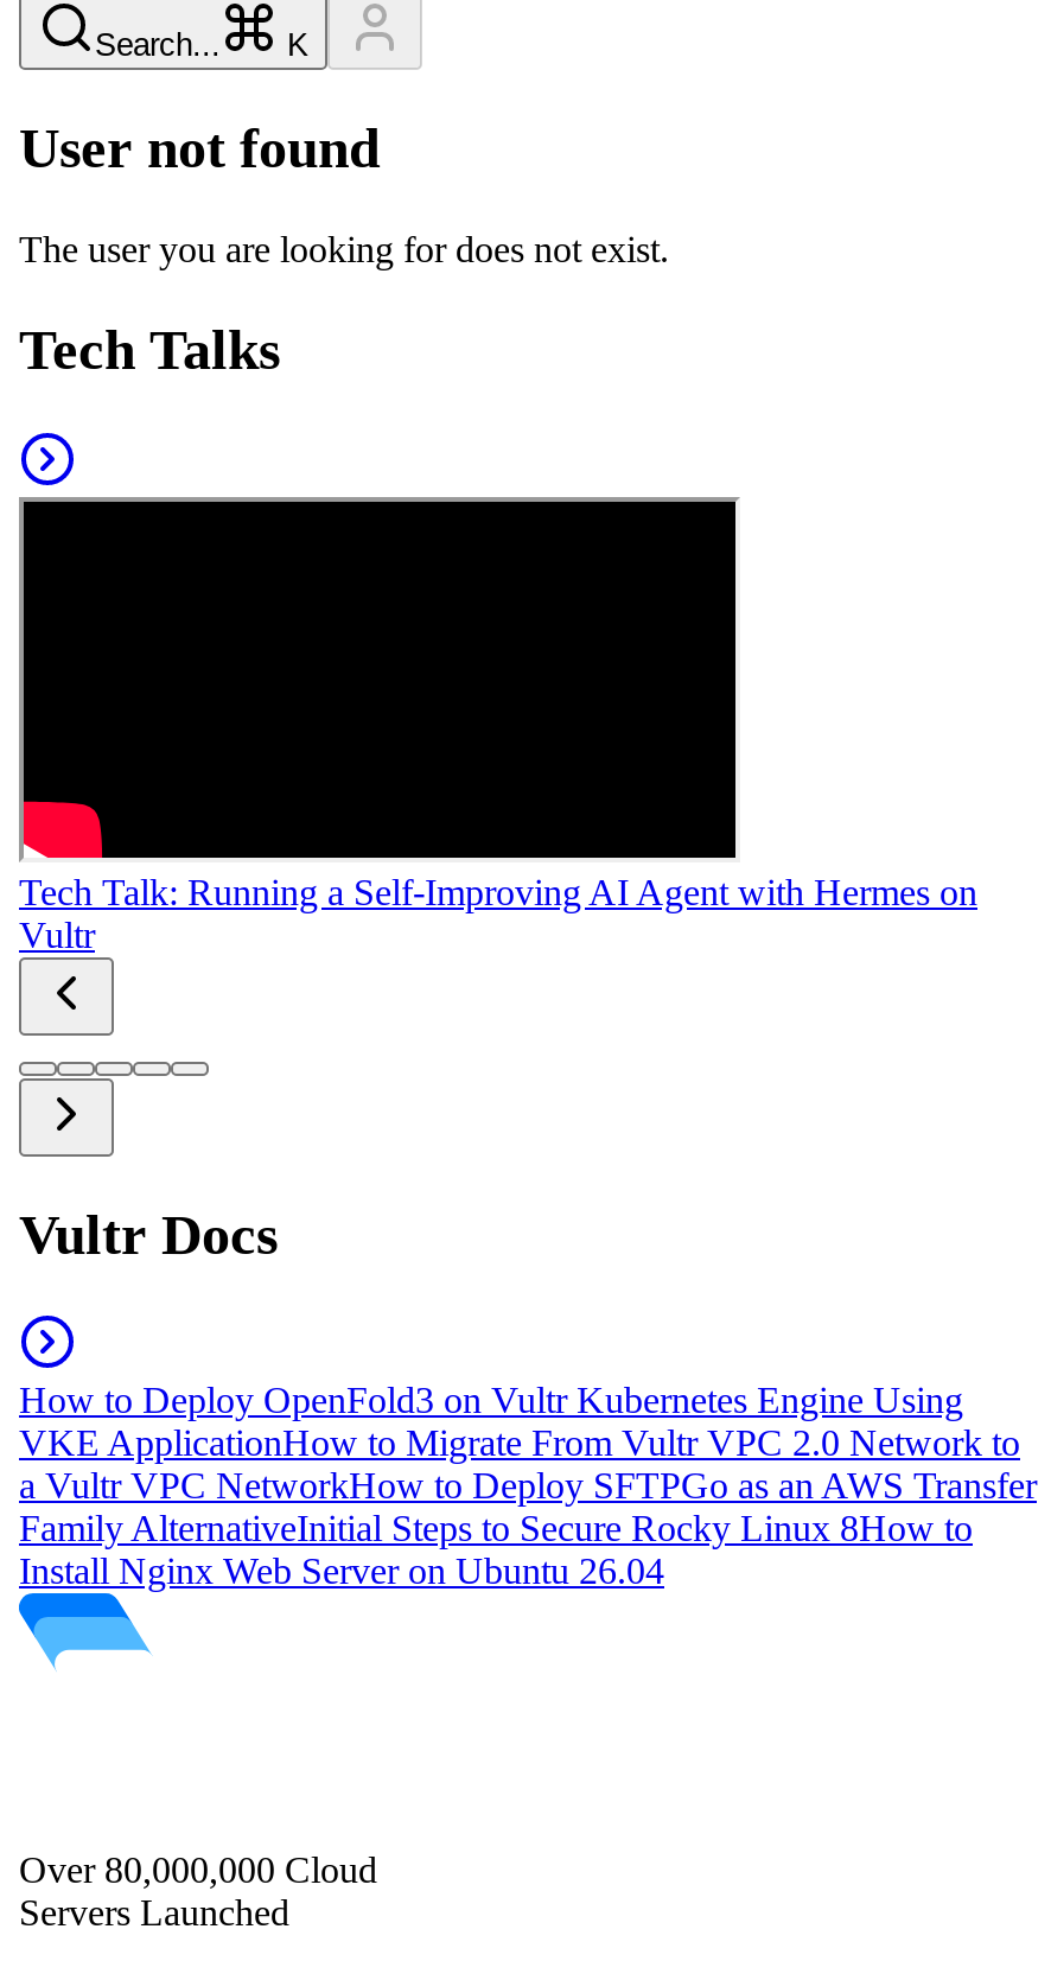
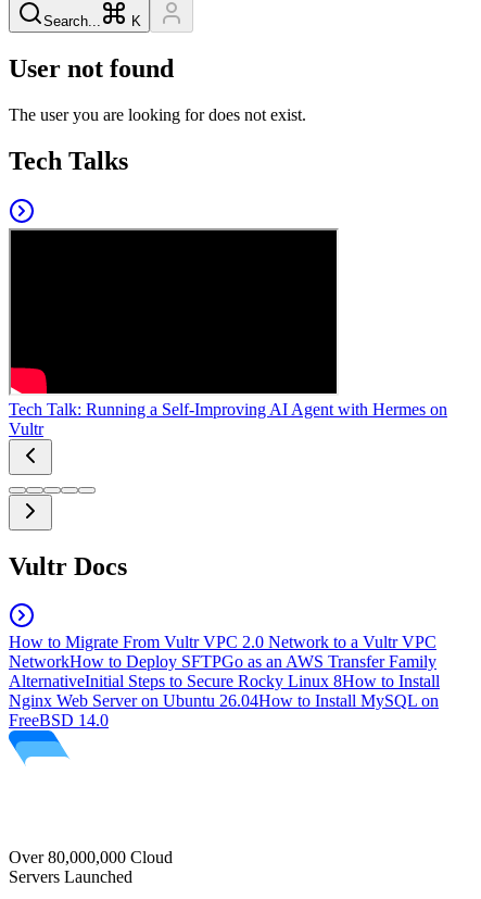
[19,1381,1037,1592] How to Deploy OpenFold3 on Vultr Kubernetes Engine Using | VKE ApplicationHow to Migrate From Vultr VPC 2.0 Network to | a Vultr VPC NetworkHow to Deploy SFTPGo as an AWS Transfer | Family AlternativeInitial Steps to Secure Rocky Linux 8How to | Install Nginx Web Server on Ubuntu 26.04 -> [9,633,440,730] How to Migrate From Vultr VPC 2.0 Network to a Vultr VPC | NetworkHow to Deploy SFTPGo as an AWS Transfer Family | AlternativeInitial Steps to Secure Rocky Linux 8How to Install | Nginx Web Server on Ubuntu 26.04How to Install MySQL on | FreeBSD 14.0

